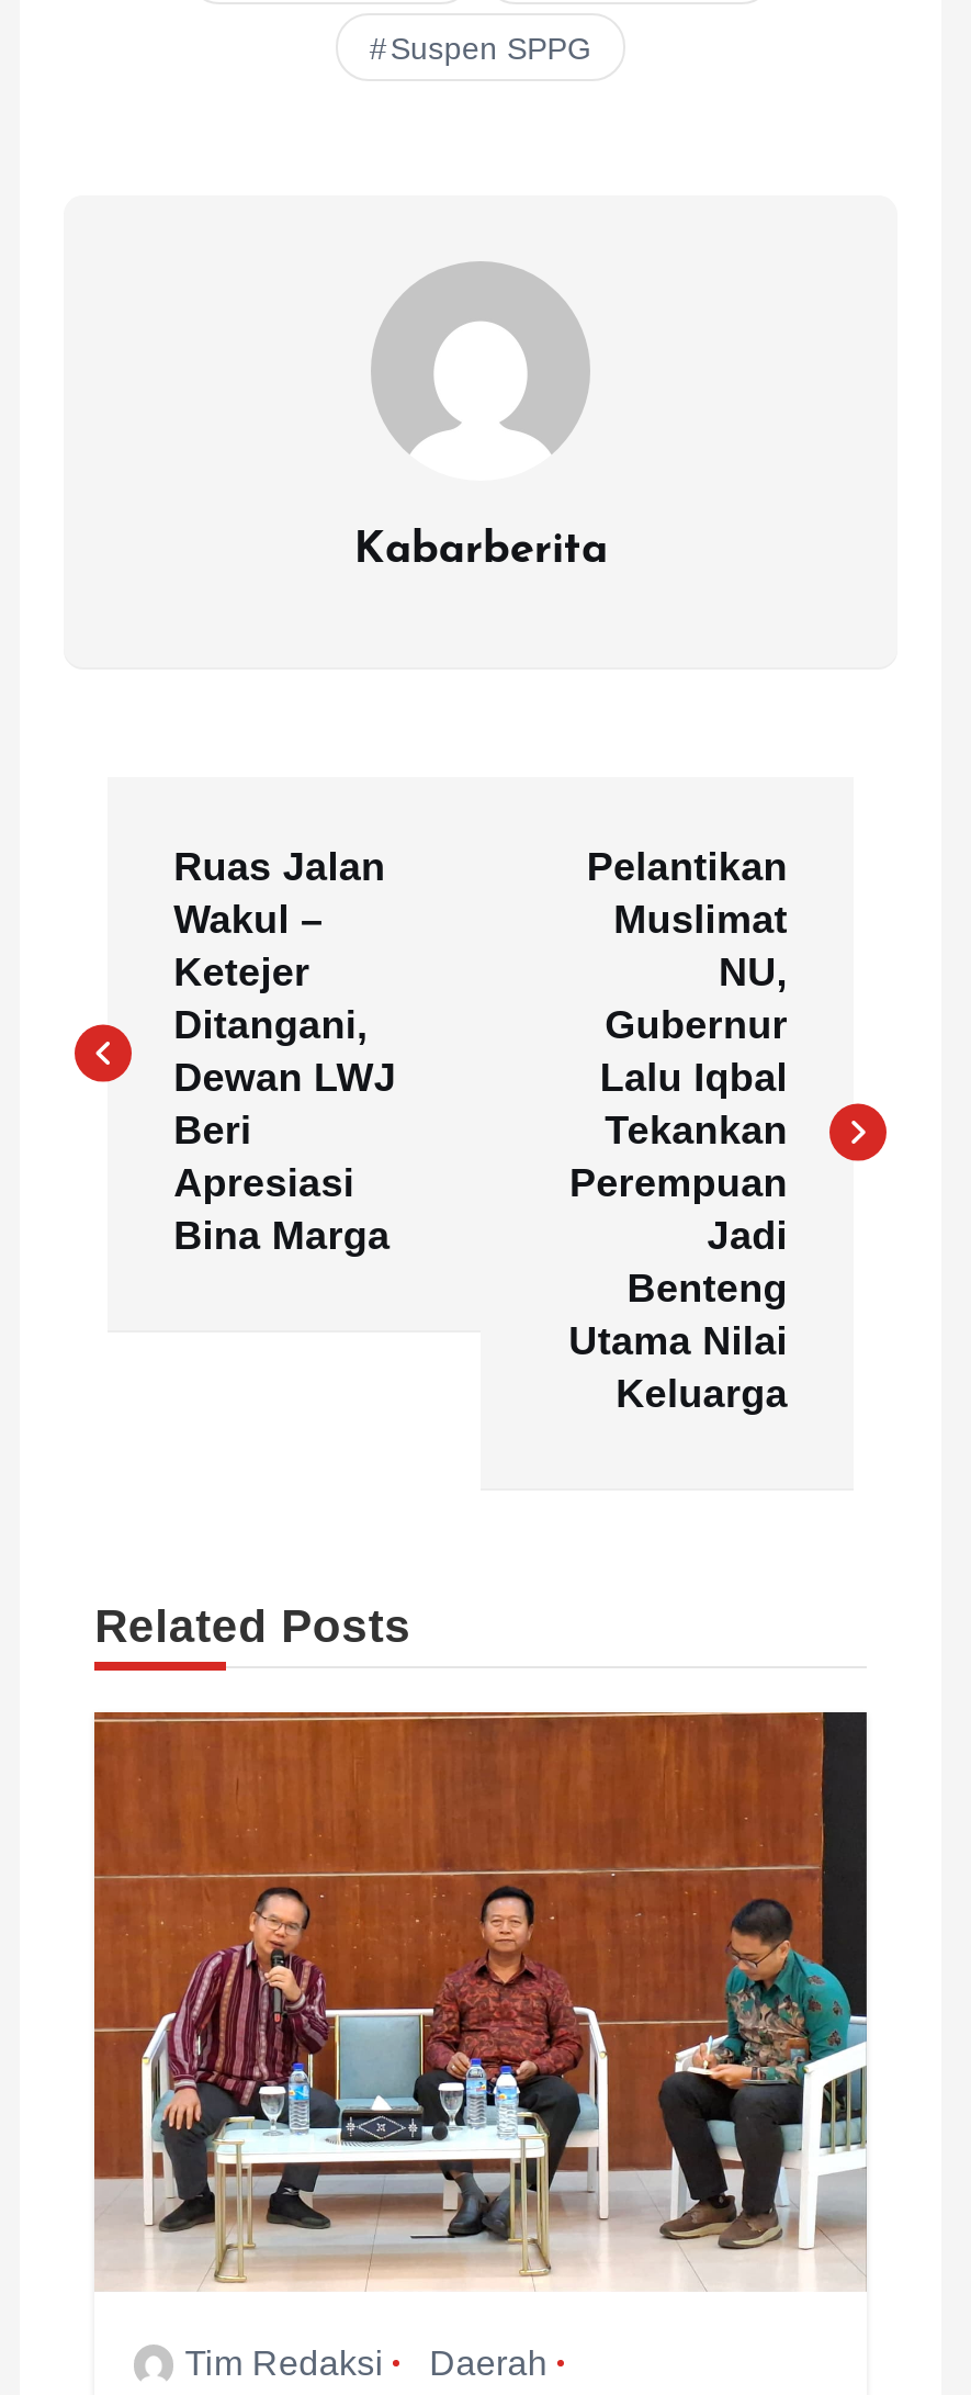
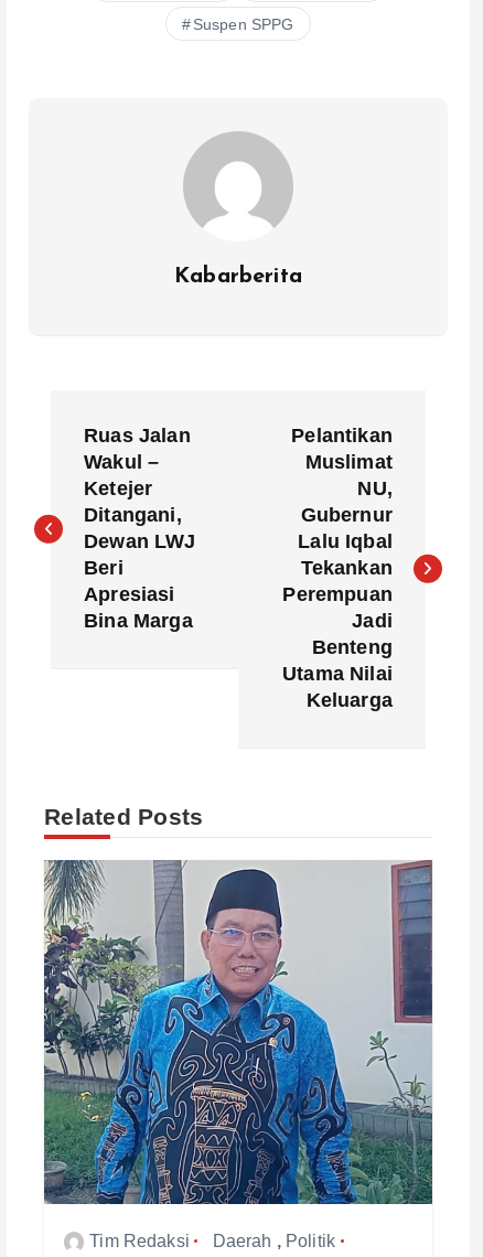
[92,1710,867,2382] [image] | Daerah -> [43,859,433,1250] [image] | Daerah, Politik

